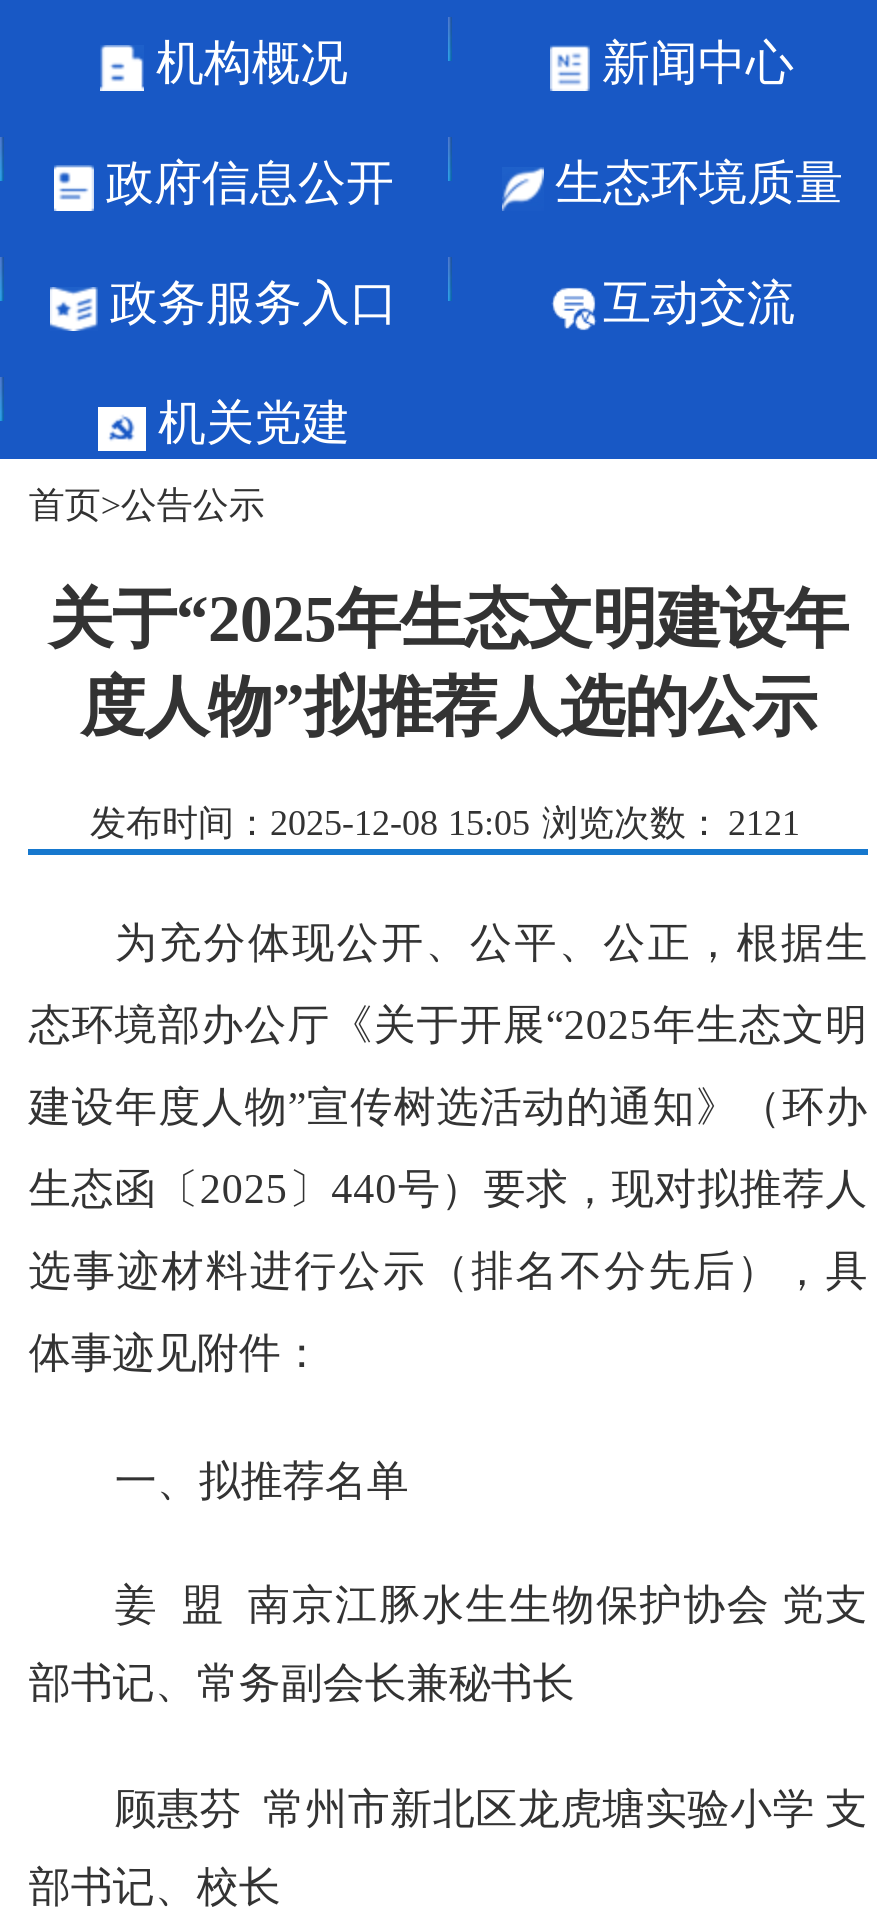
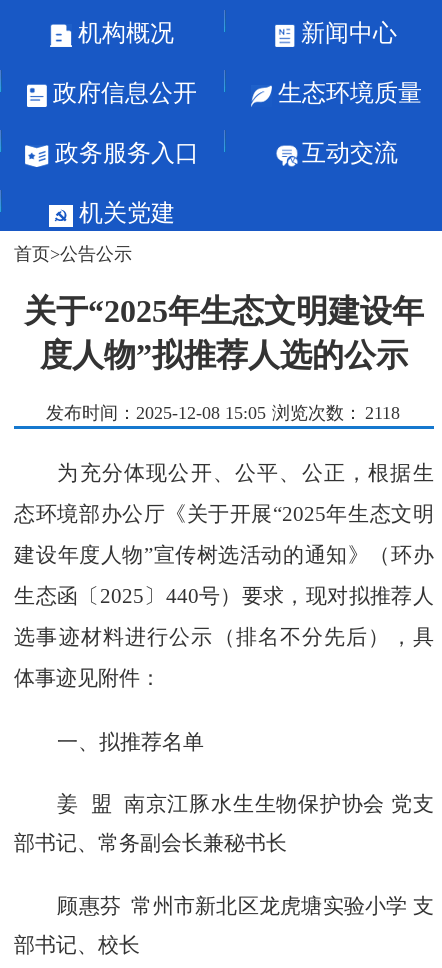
[90,802,800,842] 发布时间：2025-12-08 15:05 浏览次数： 2121 -> [45,403,399,423] 发布时间：2025-12-08 15:05 浏览次数： 2118

